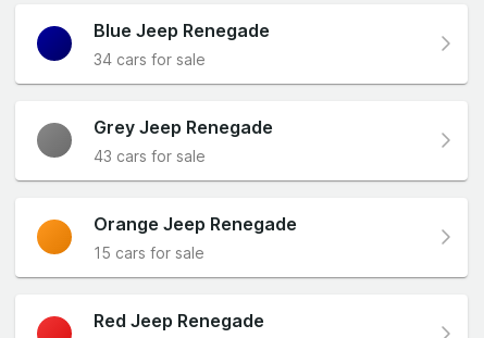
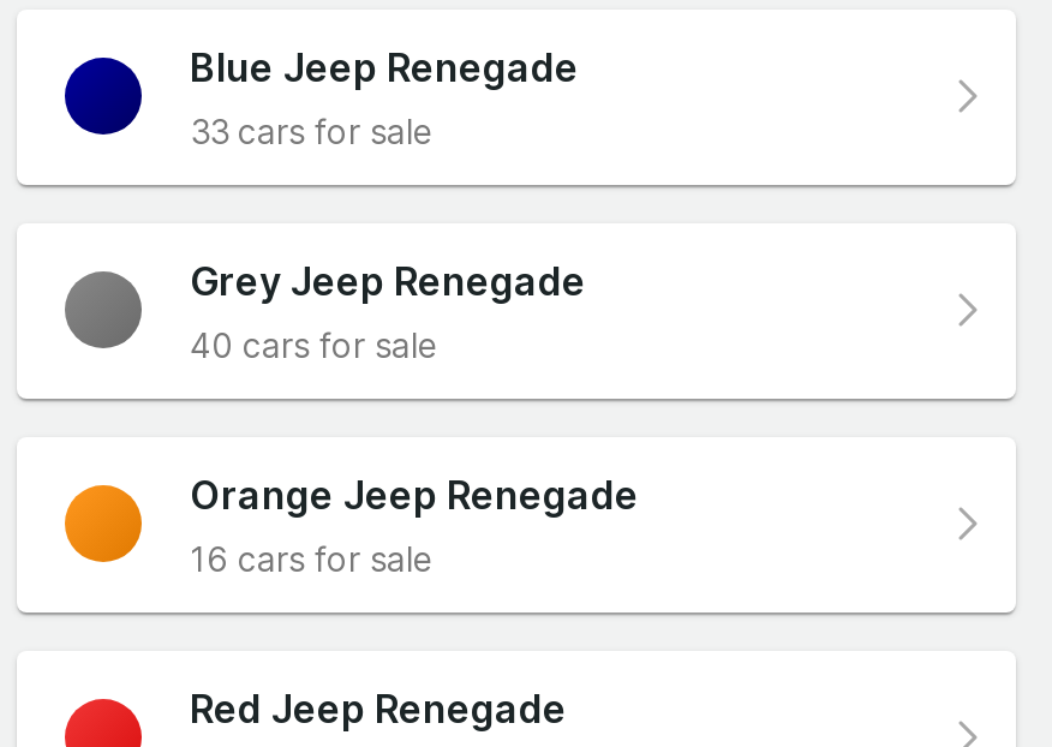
[94,49,206,68] 34 cars for sale -> [190,109,435,150] 33 cars for sale
[94,146,206,165] 43 cars for sale -> [190,323,440,364] 40 cars for sale
[94,243,204,261] 15 cars for sale -> [190,537,435,578] 16 cars for sale

